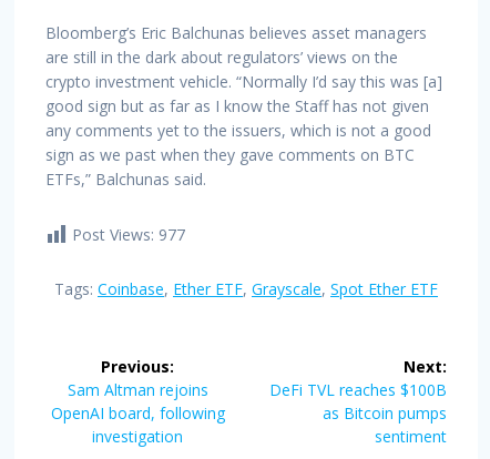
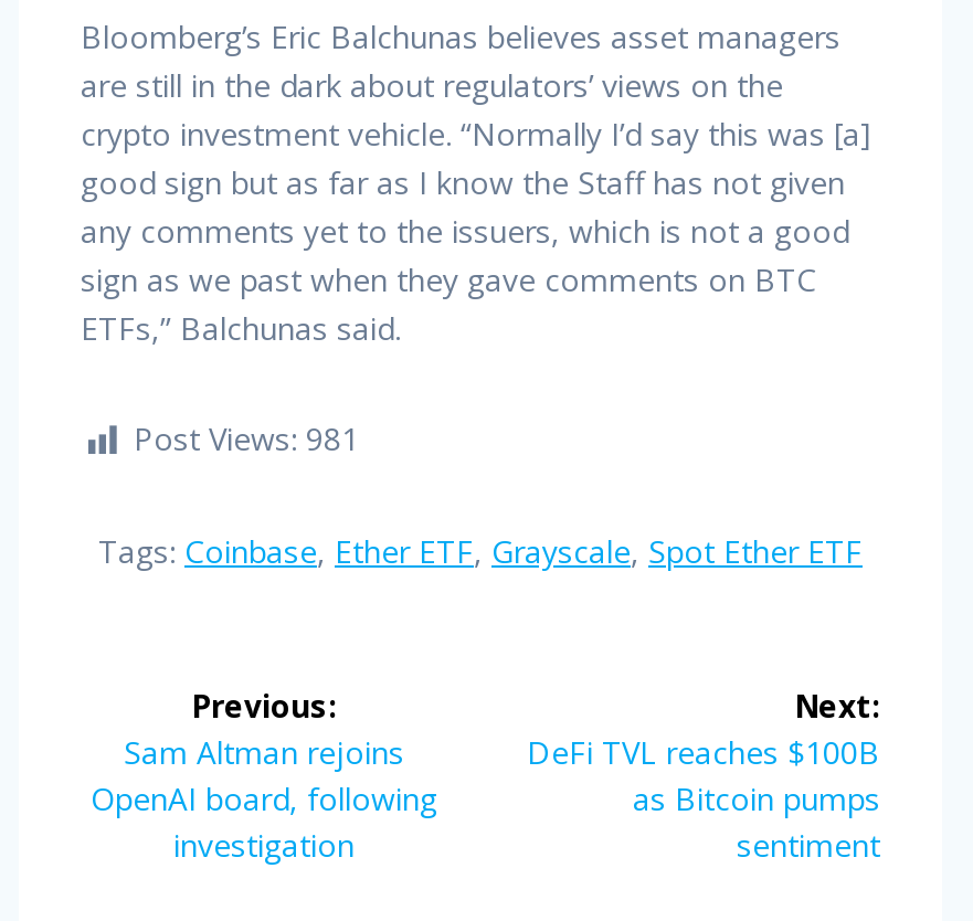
[72,224,185,245] Post Views: 977 -> [134,419,359,461] Post Views: 981

